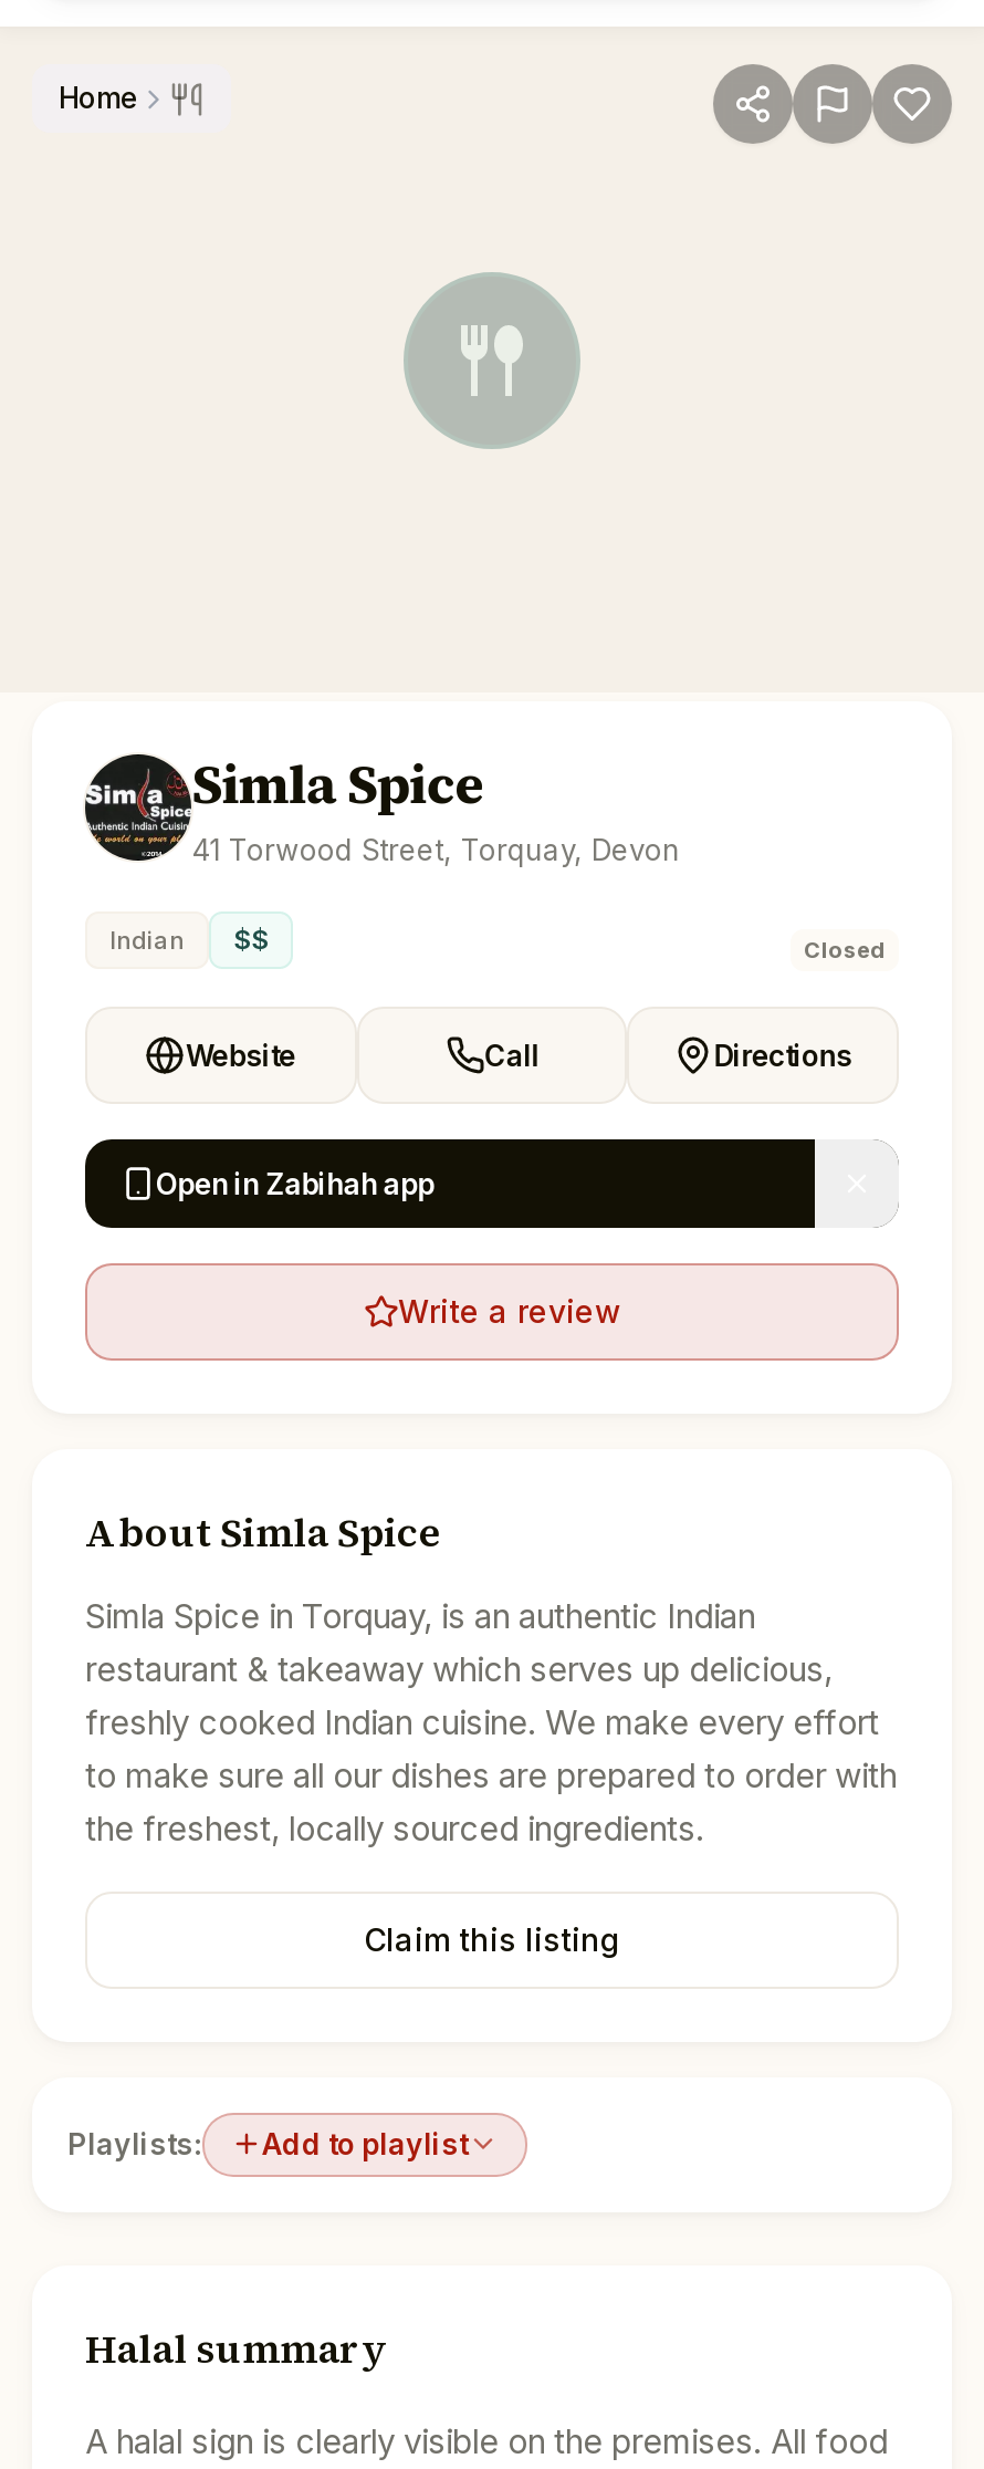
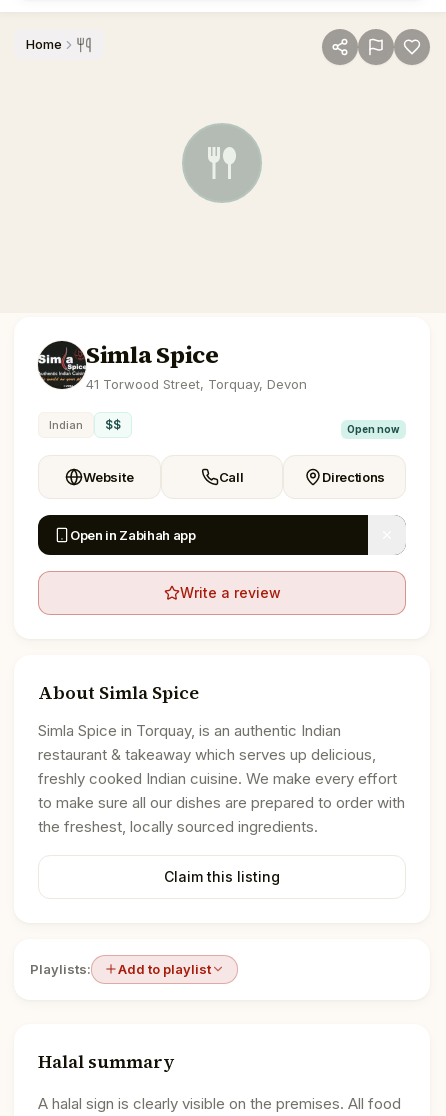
[804,935,886,961] Closed -> [347,422,400,434] Open now

